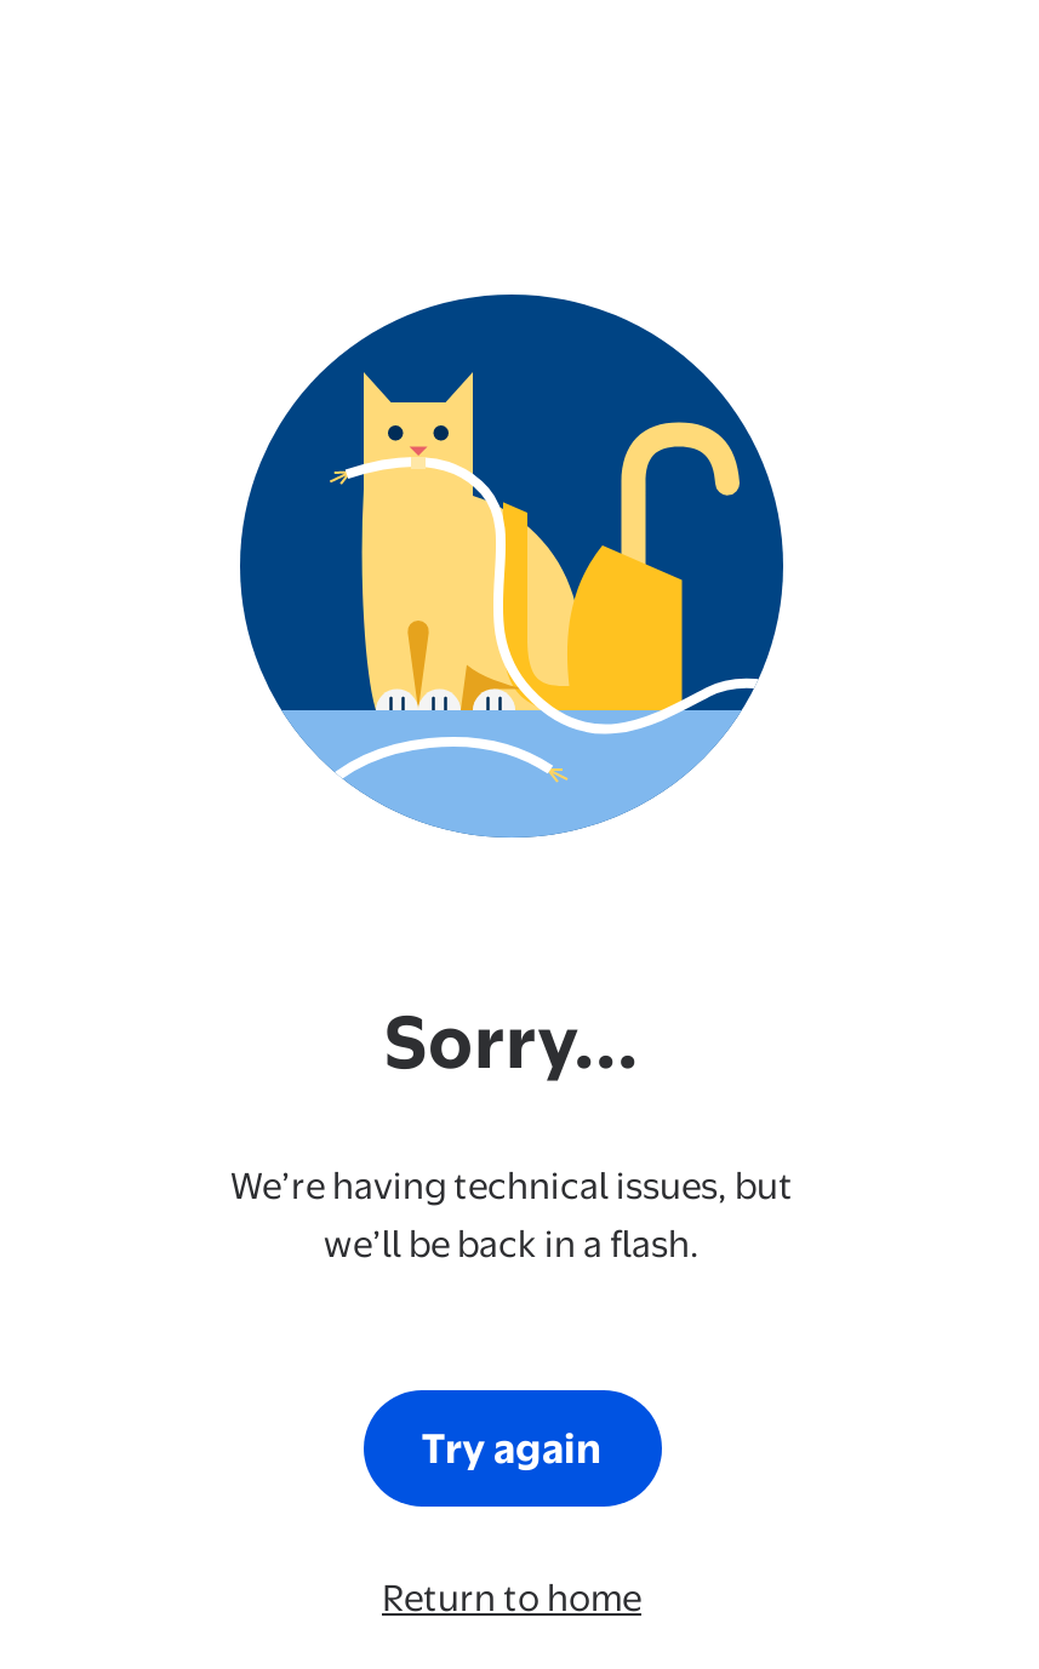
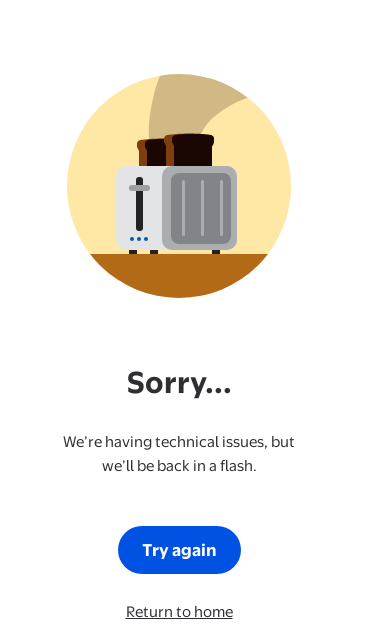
[238,292,786,840] [image] -> [67,74,291,299] [image]

